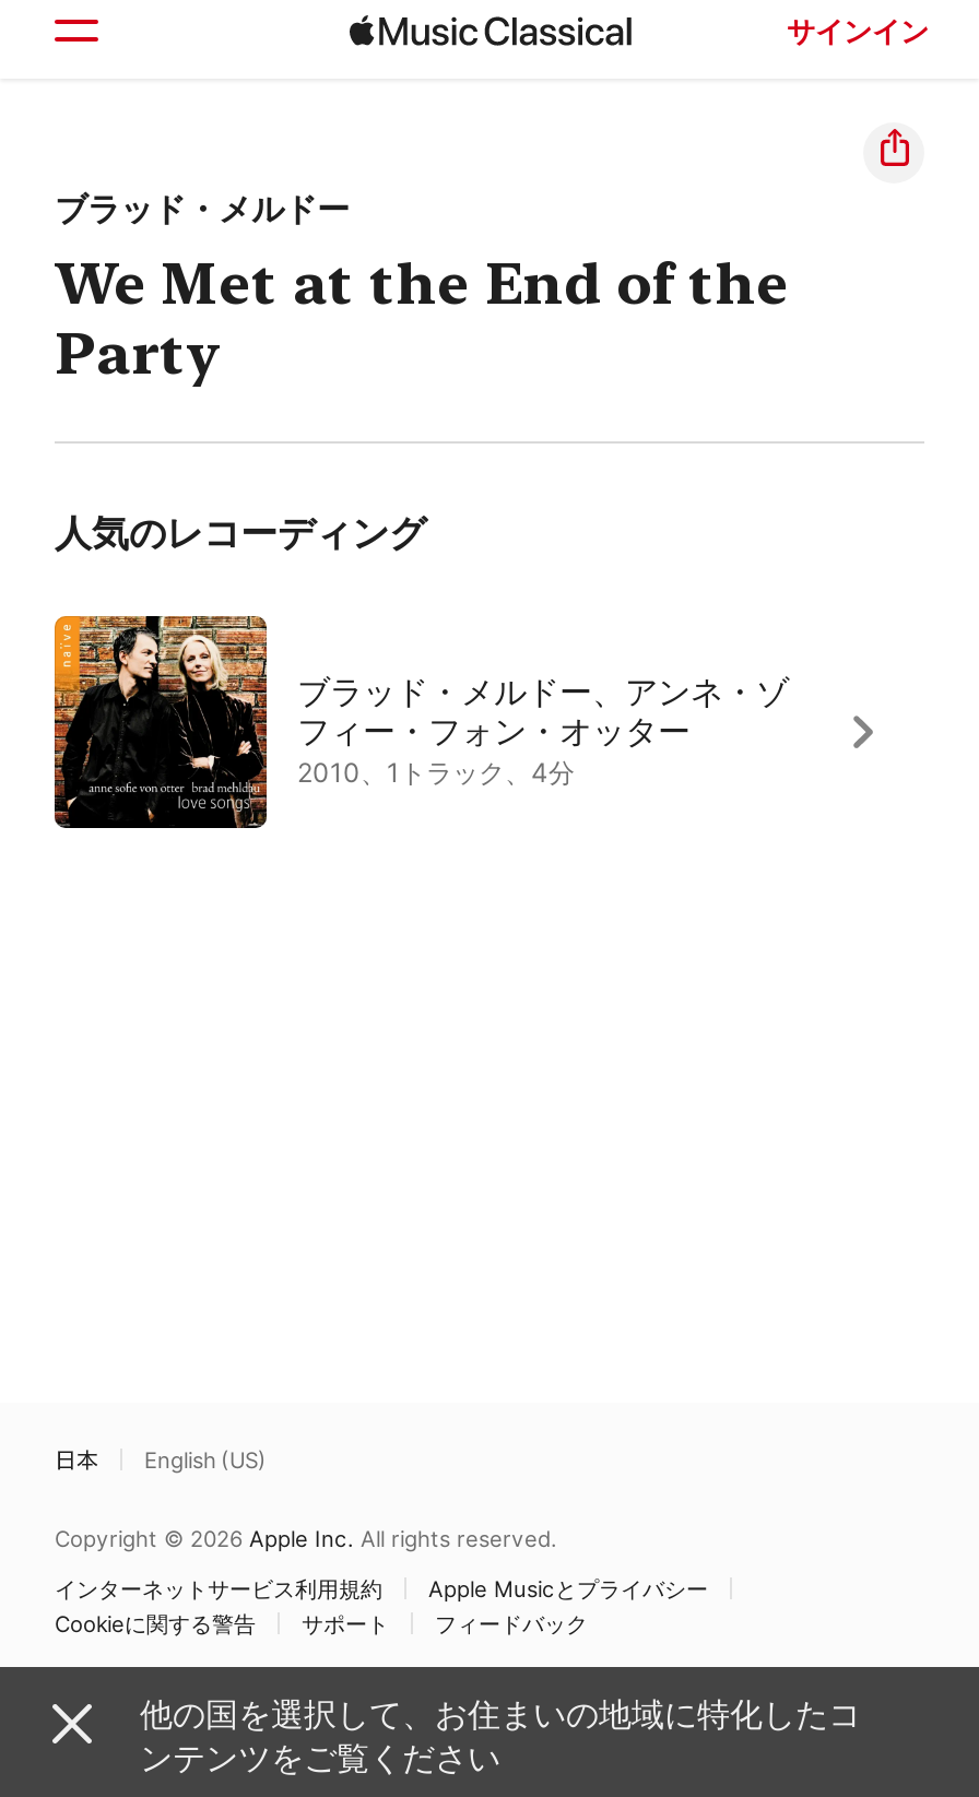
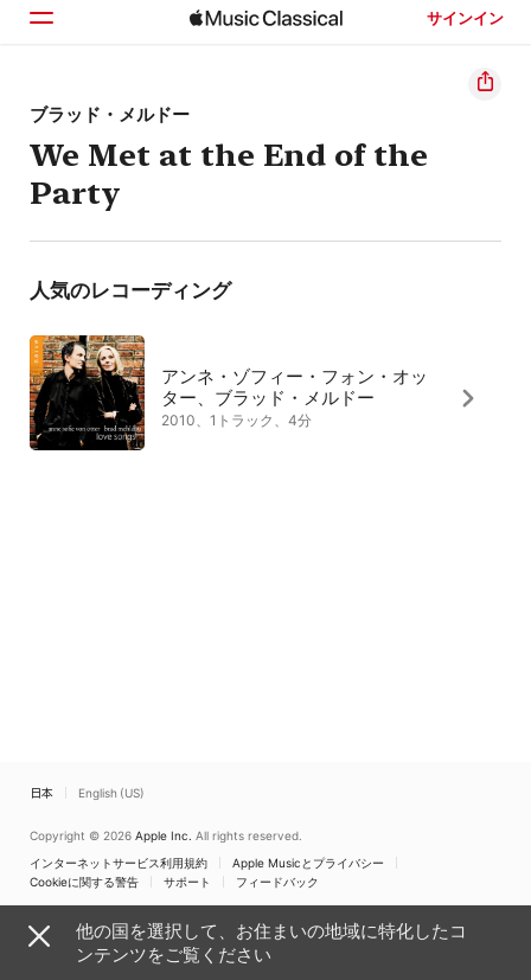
[297,671,789,712] ブラッド・メルドー、アンネ・ゾ -> [161,365,428,387] アンネ・ゾフィー・フォン・オッ
[297,710,691,752] フィー・フォン・オッター -> [161,386,375,409] ター、ブラッド・メルドー

